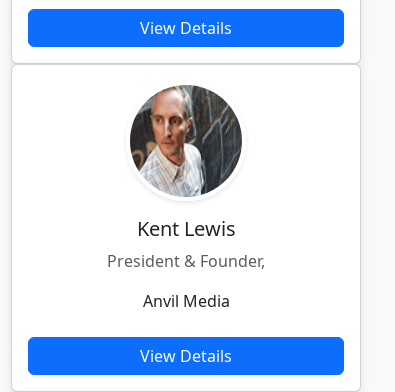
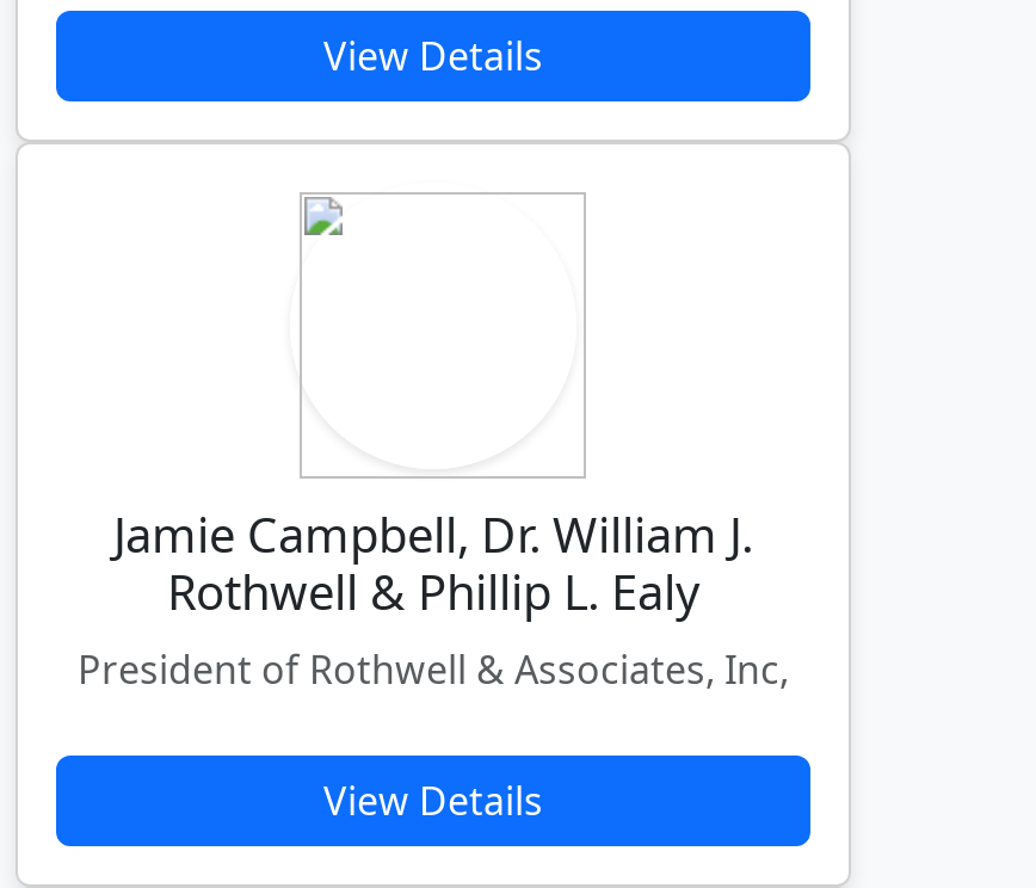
[129,85,243,198] [image] -> none
[107,215,265,312] Kent Lewis | President & Founder, | Anvil Media -> [78,503,789,696] Jamie Campbell, Dr. William J. | Rothwell & Phillip L. Ealy | President of Rothwell & Associates, Inc,

